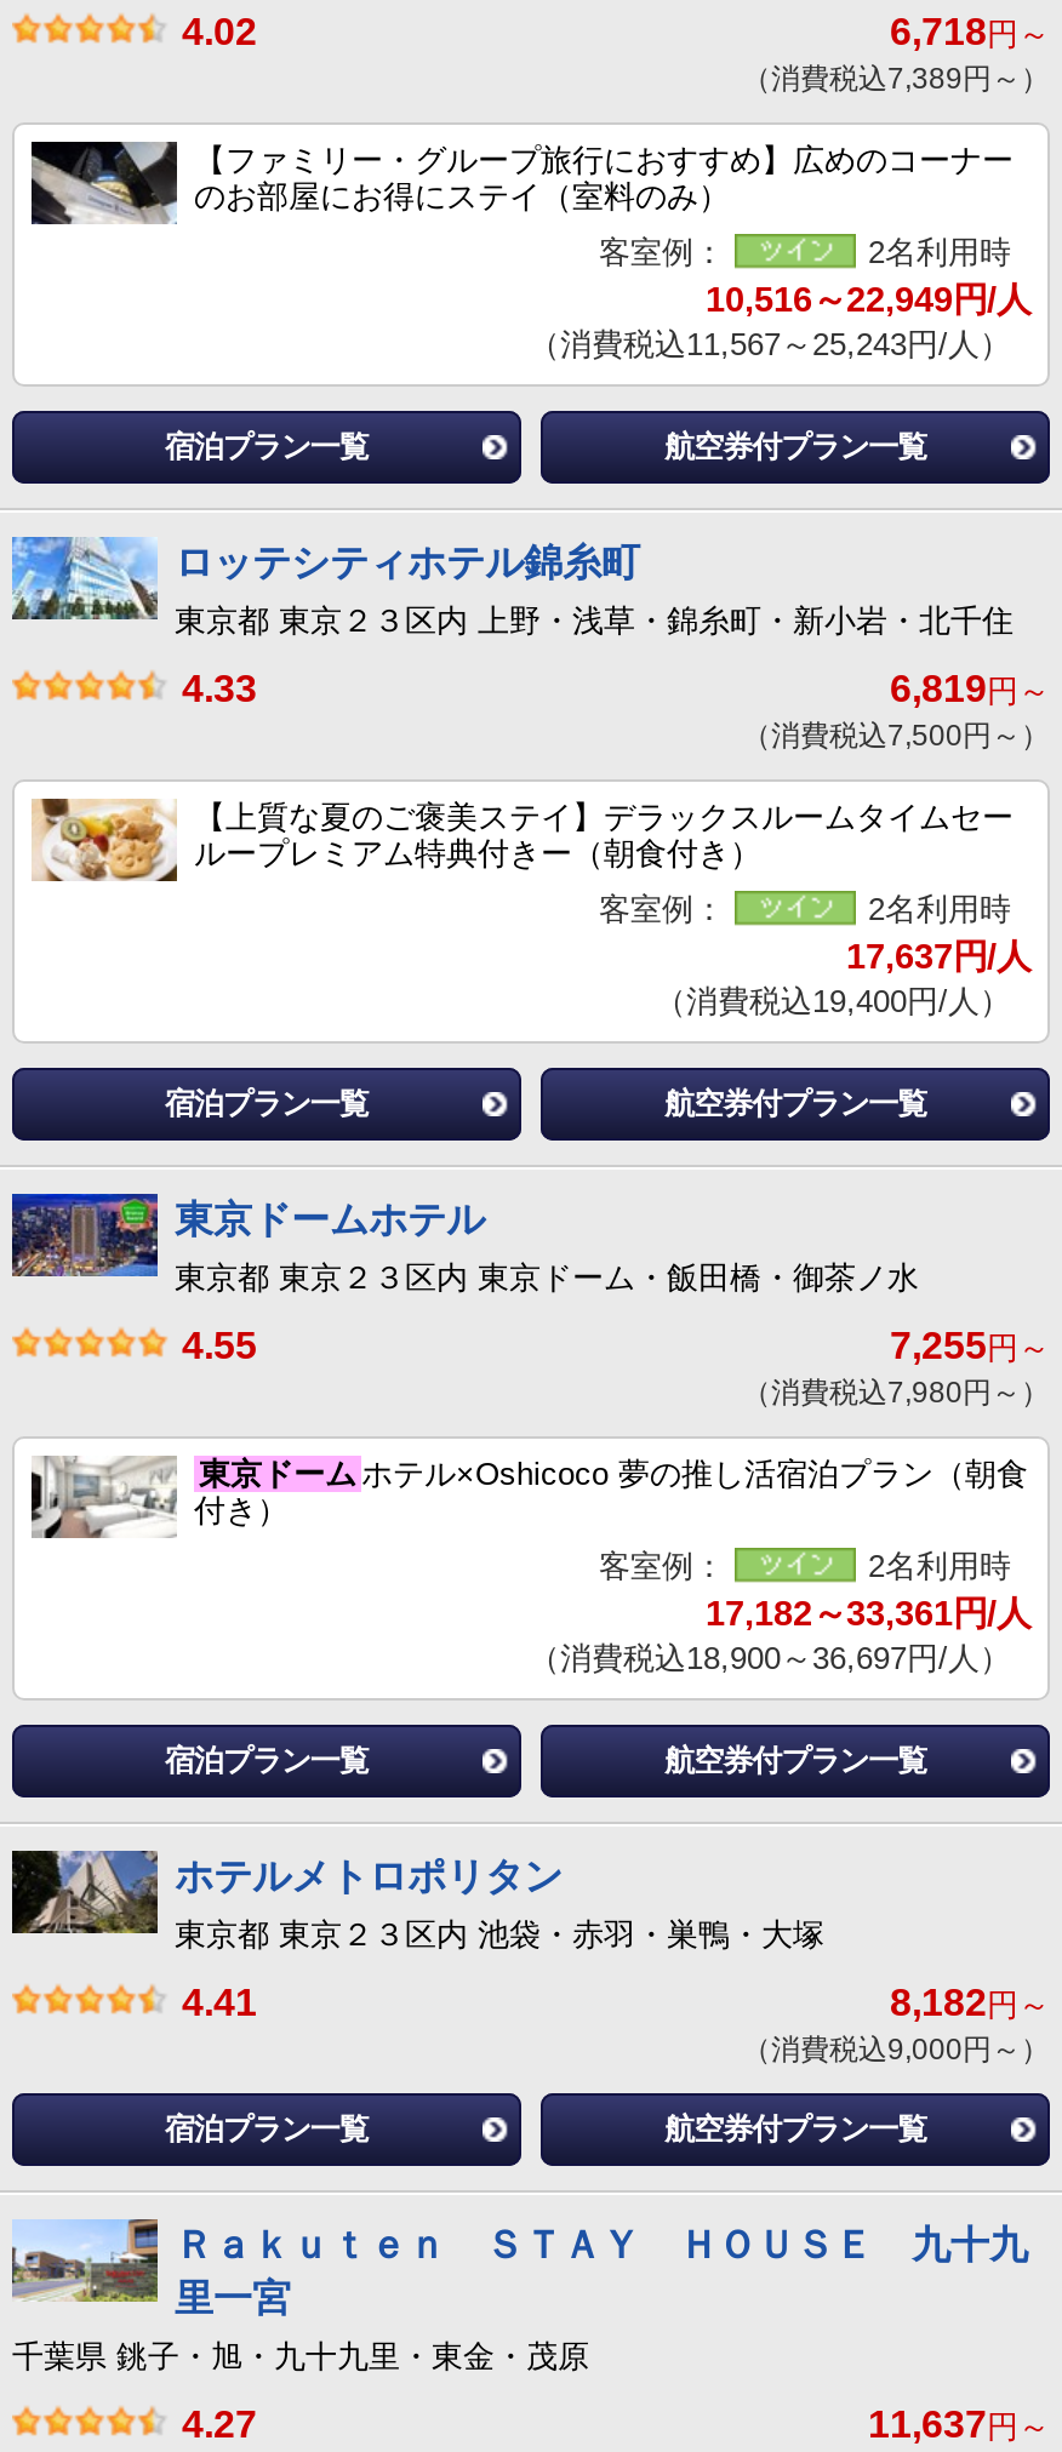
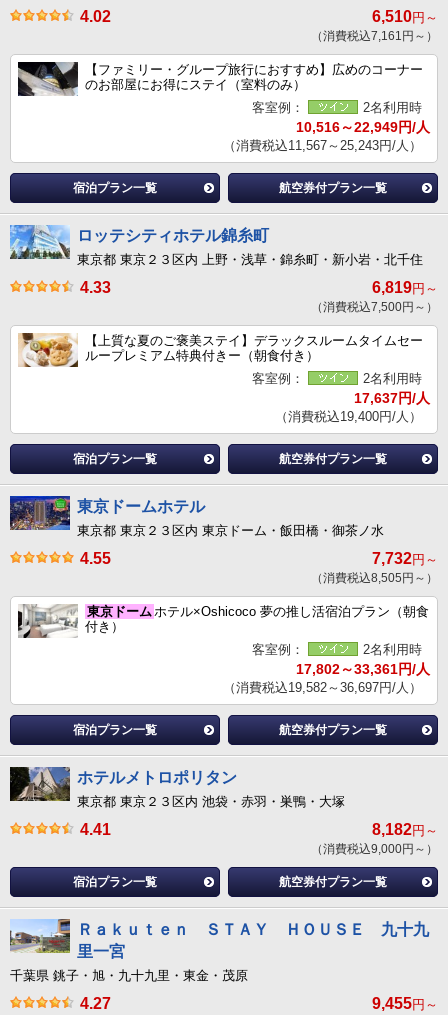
[890,12,1050,53] 6,718円～ -> [372,8,438,25] 6,510円～
[742,63,1050,96] （消費税込7,389円～） -> [311,29,438,43] （消費税込7,161円～）
[890,1326,1050,1367] 7,255円～ -> [372,550,438,567] 7,732円～
[742,1376,1050,1410] （消費税込7,980円～） -> [311,571,438,585] （消費税込8,505円～）
[706,1595,1030,1633] 17,182～33,361円/人 -> [296,661,430,677] 17,802～33,361円/人
[529,1641,1011,1677] （消費税込18,900～36,697円/人） -> [223,680,422,695] （消費税込19,582～36,697円/人）
[868,2404,1050,2445] 11,637円～ -> [372,995,438,1012] 9,455円～

